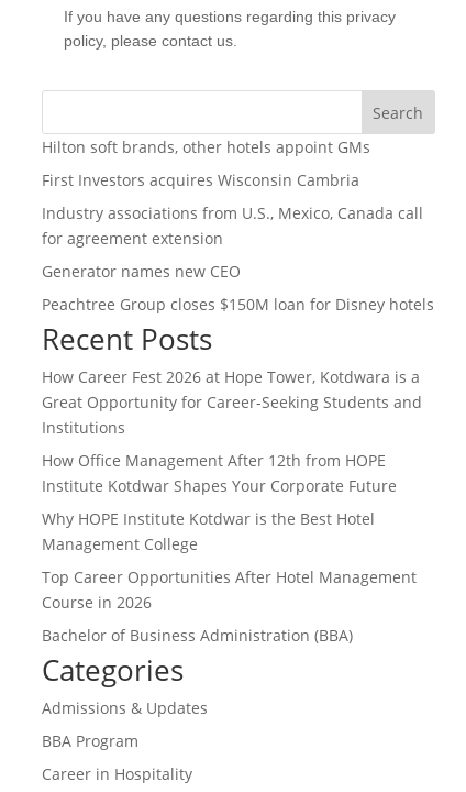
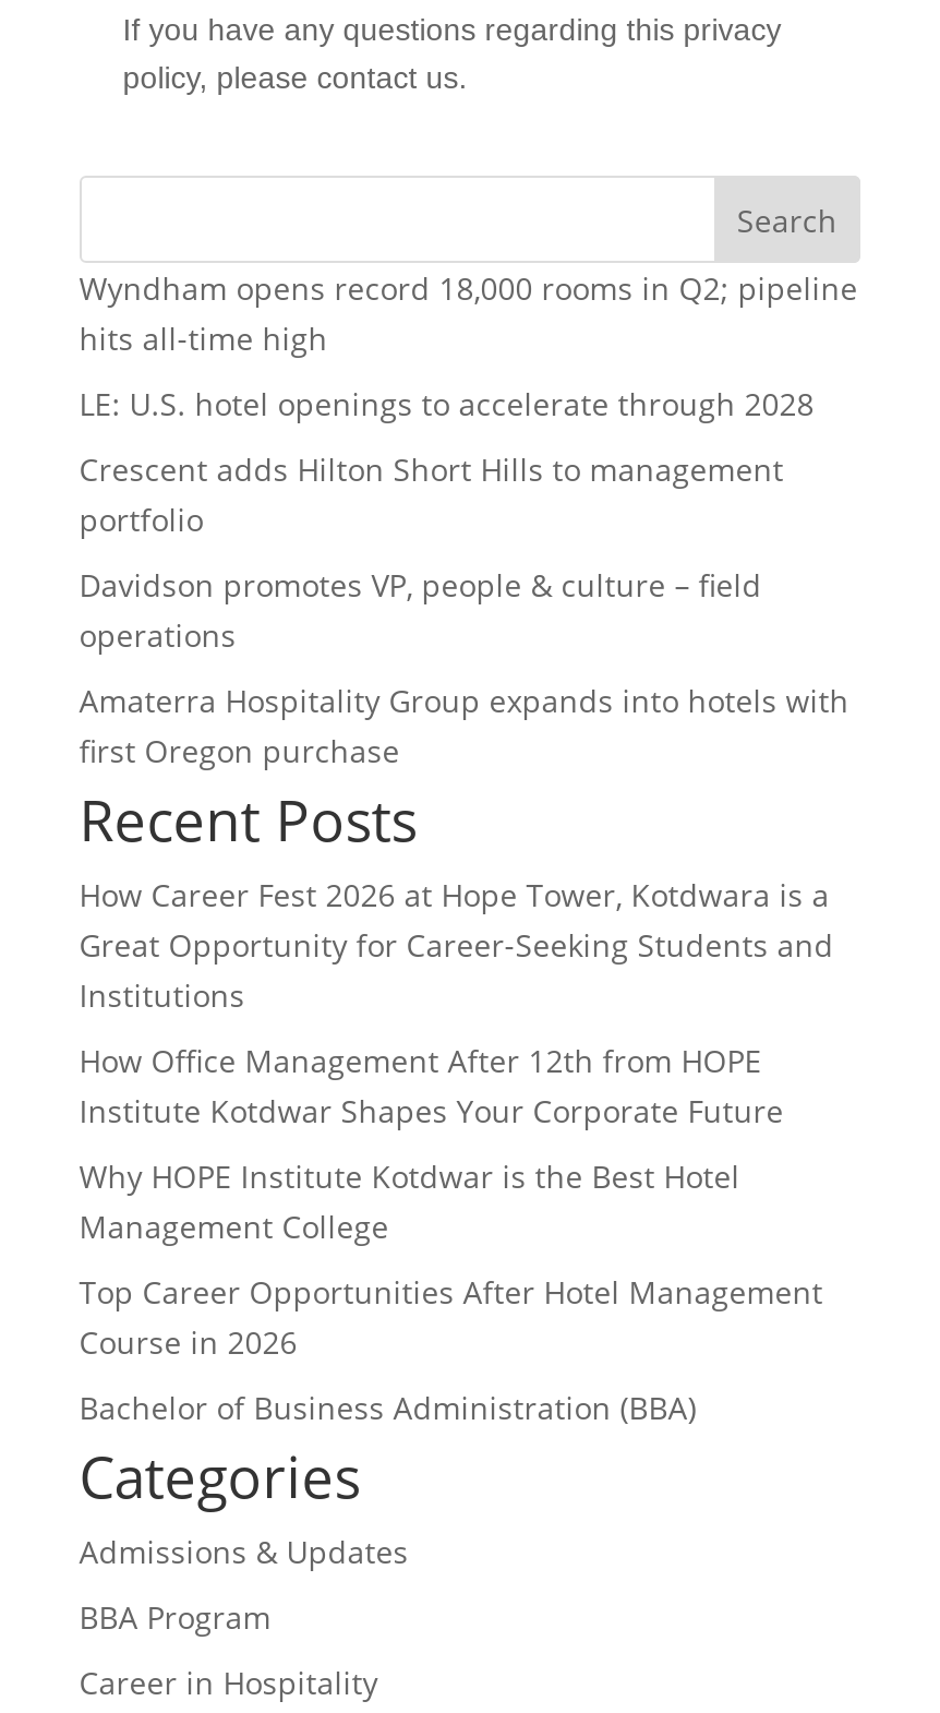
[42,136,370,157] Hilton soft brands, other hotels appoint GMs -> [79,267,858,359] Wyndham opens record 18,000 rooms in Q2; pipeline | hits all-time high
[42,169,359,190] First Investors acquires Wisconsin Cambria -> [79,383,814,424] LE: U.S. hotel openings to accelerate through 2028
[42,202,423,248] Industry associations from U.S., Mexico, Canada call | for agreement extension -> [79,448,784,540] Crescent adds Hilton Short Hills to management | portfolio
[42,260,240,281] Generator names new CEO -> [79,564,762,655] Davidson promotes VP, people & culture – field | operations
[42,293,434,314] Peachtree Group closes $150M loan for Disney hotels -> [79,679,849,771] Amaterra Hospitality Group expands into hotels with | first Oregon purchase

